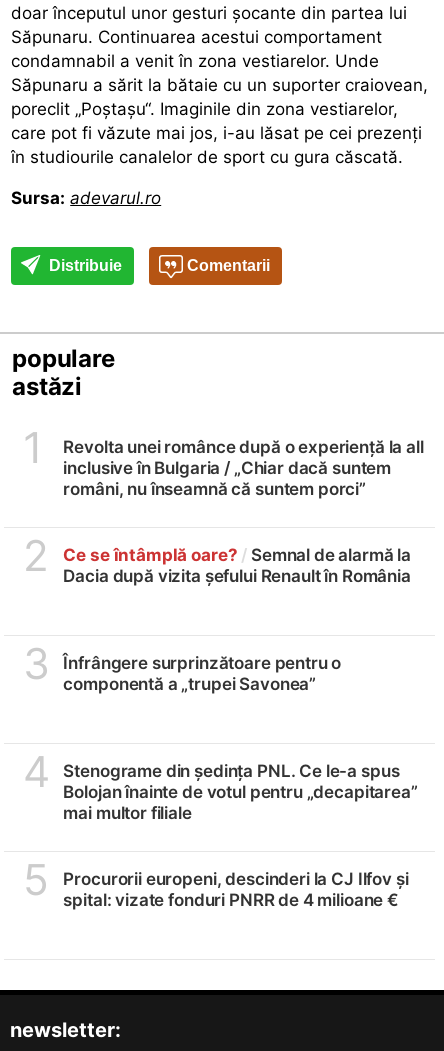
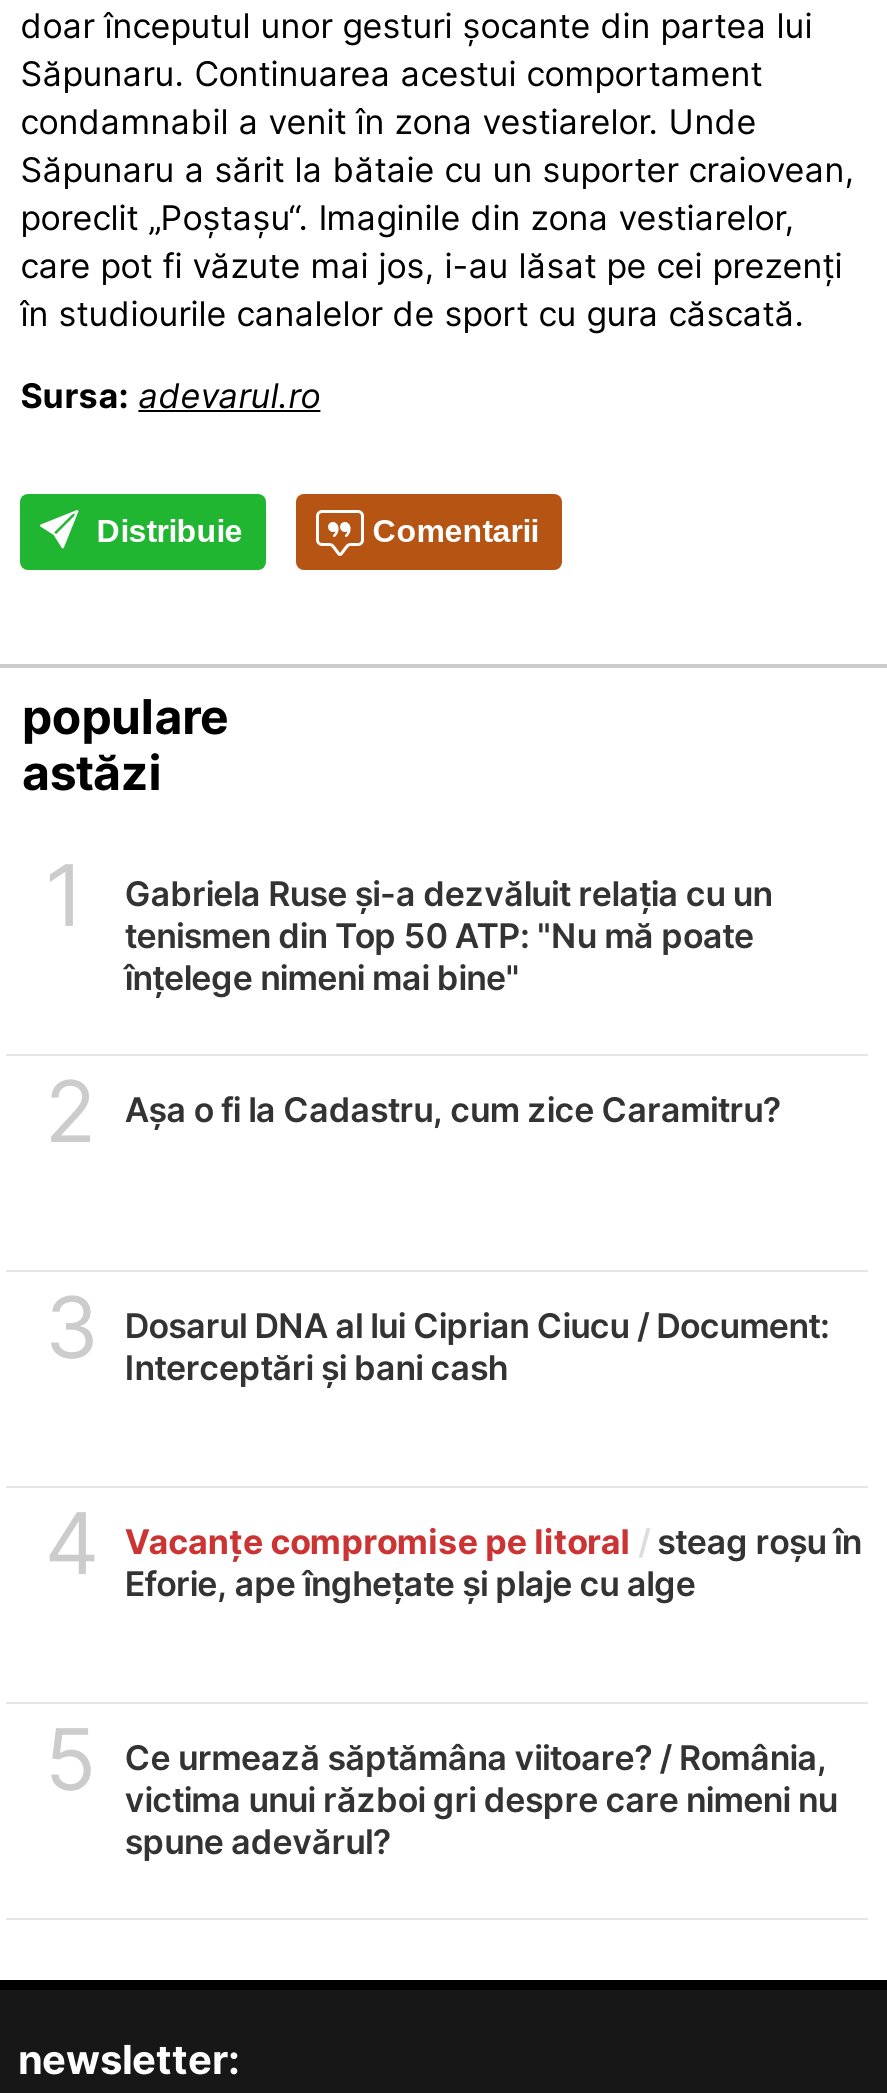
[63,437,424,499] Revolta unei românce după o experiență la all | inclusive în Bulgaria / „Chiar dacă suntem | români, nu înseamnă că suntem porci” -> [125,874,772,998] Gabriela Ruse și-a dezvăluit relația cu un | tenismen din Top 50 ATP: "Nu mă poate | înțelege nimeni mai bine"
[63,545,411,586] Ce se întâmplă oare? / Semnal de alarmă la | Dacia după vizita șefului Renault în România -> [125,1090,781,1130] Așa o fi la Cadastru, cum zice Caramitru?
[63,653,341,694] Înfrângere surprinzătoare pentru o | componentă a „trupei Savonea” -> [125,1306,830,1388] Dosarul DNA al lui Ciprian Ciucu / Document: | Interceptări și bani cash
[63,761,418,823] Stenograme din ședința PNL. Ce le-a spus | Bolojan înainte de votul pentru „decapitarea” | mai multor filiale -> [125,1522,861,1604] Vacanțe compromise pe litoral / steag roșu în | Eforie, ape înghețate și plaje cu alge
[63,869,408,910] Procurorii europeni, descinderi la CJ Ilfov și | spital: vizate fonduri PNRR de 4 milioane € -> [125,1738,837,1862] Ce urmează săptămâna viitoare? / România, | victima unui război gri despre care nimeni nu | spune adevărul?

